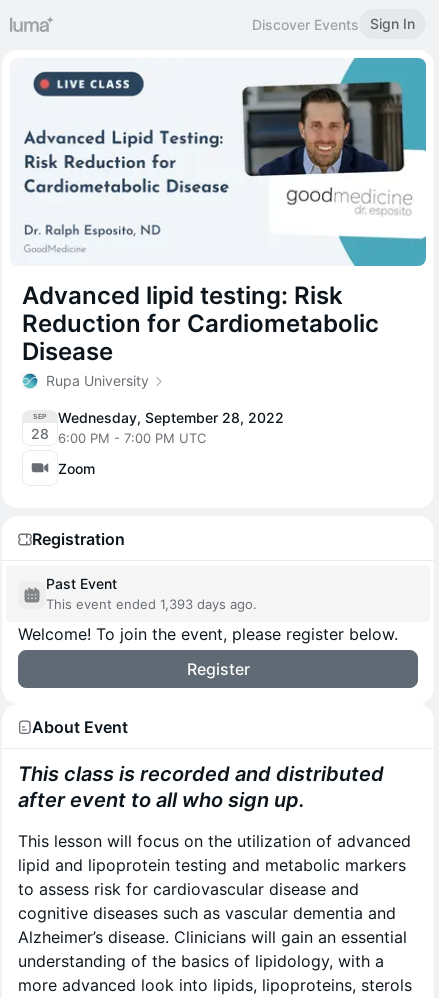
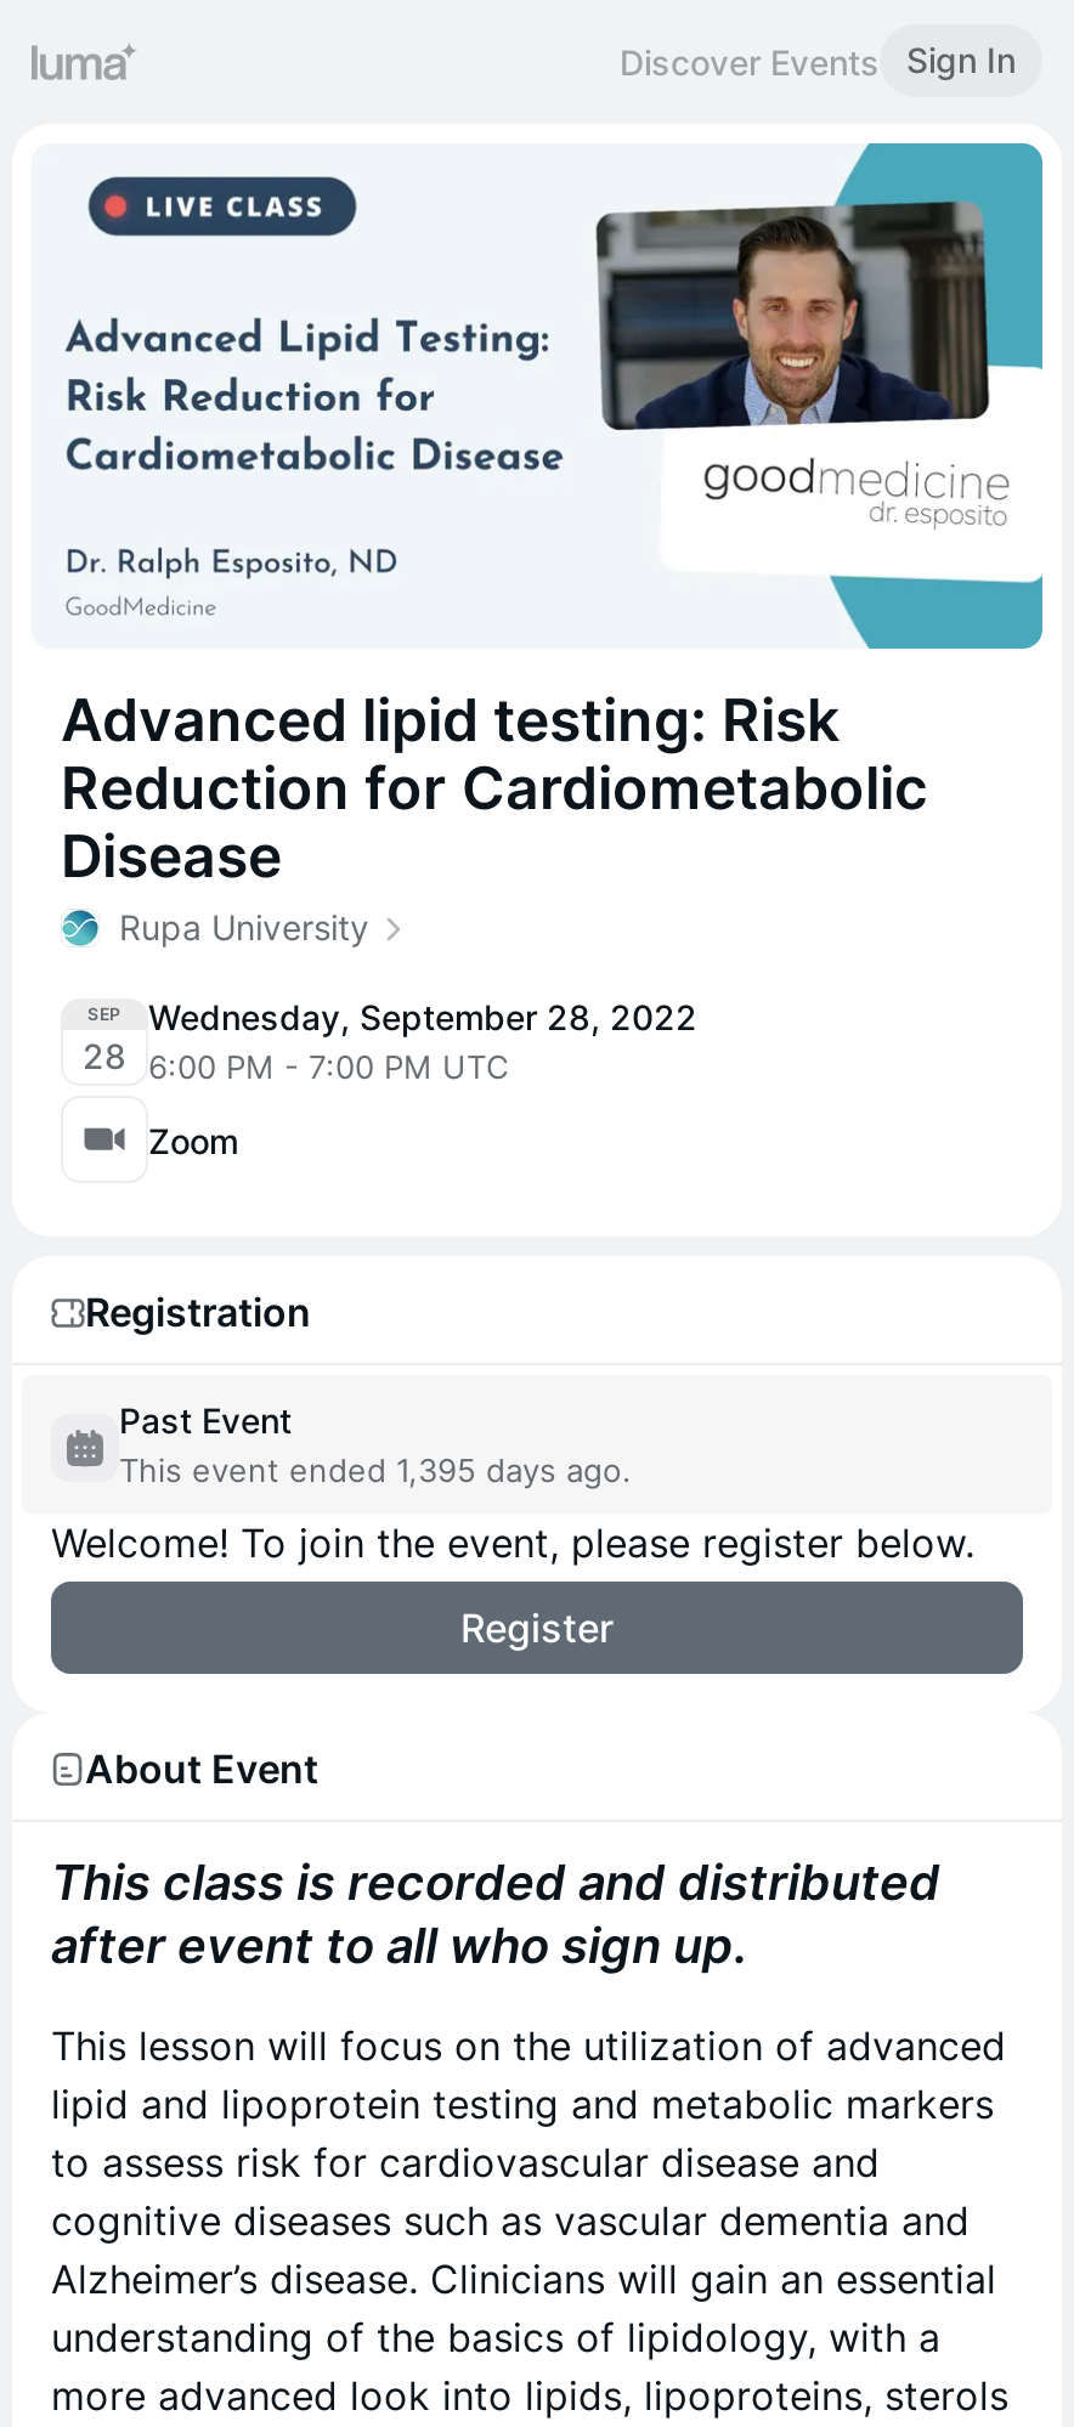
[46,596,257,612] This event ended 1,393 days ago. -> [119,1450,632,1489] This event ended 1,395 days ago.

